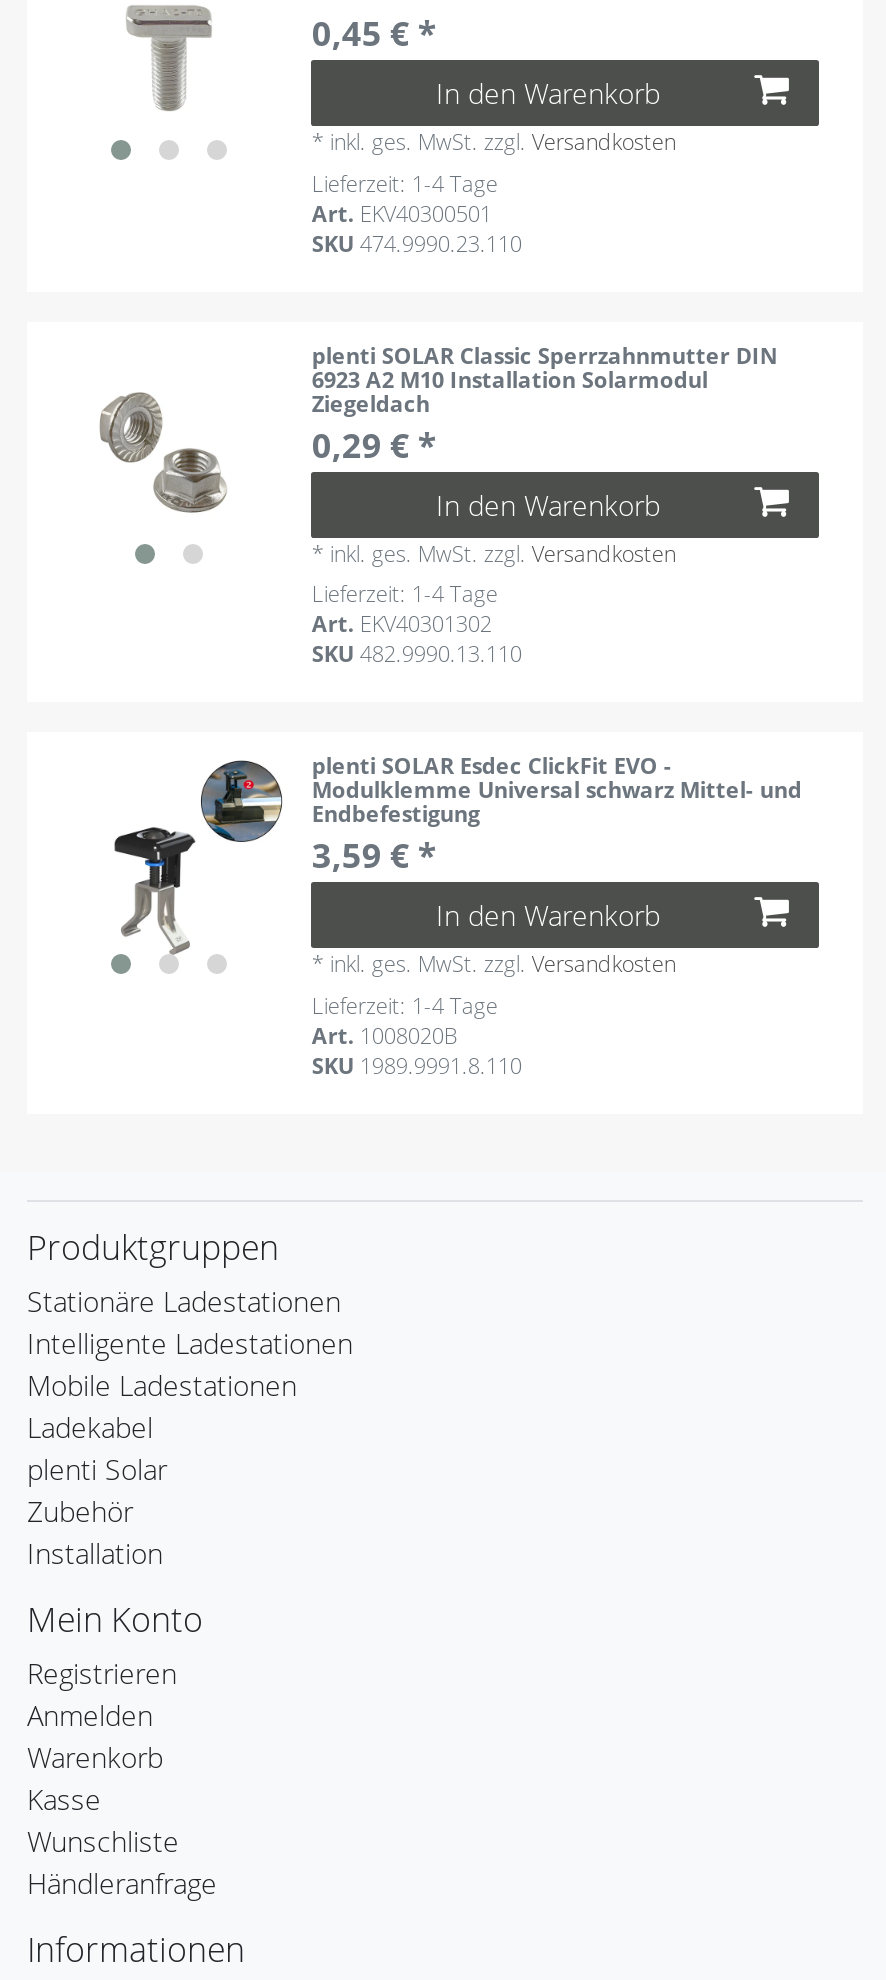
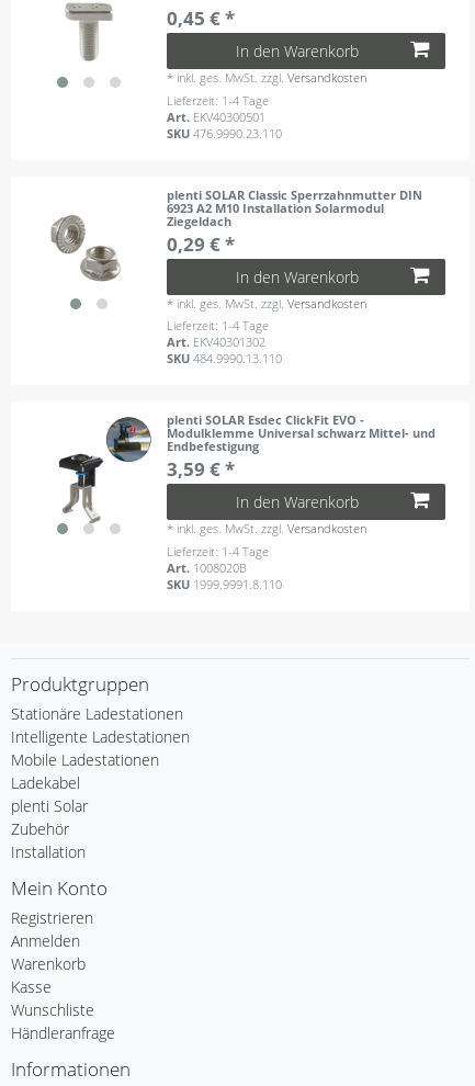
[312,228,522,258] SKU 474.9990.23.110 -> [167,125,282,141] SKU 476.9990.23.110
[312,639,522,669] SKU 482.9990.13.110 -> [167,350,282,367] SKU 484.9990.13.110
[312,1050,522,1080] SKU 1989.9991.8.110 -> [167,576,282,592] SKU 1999.9991.8.110

